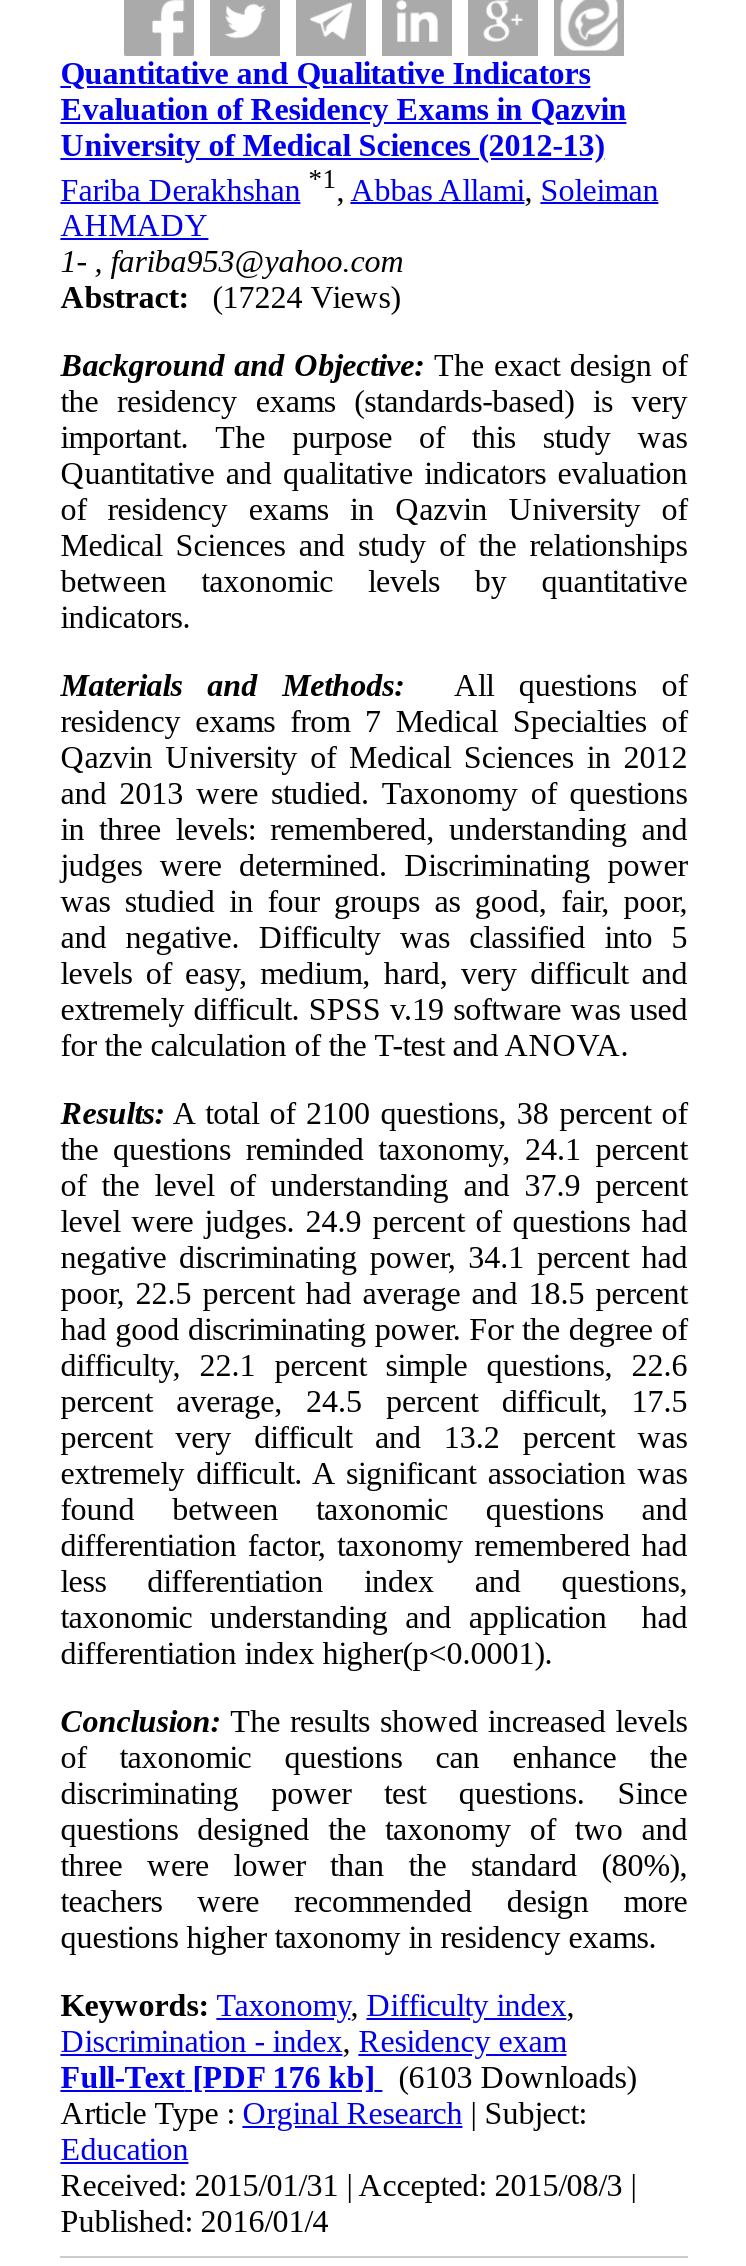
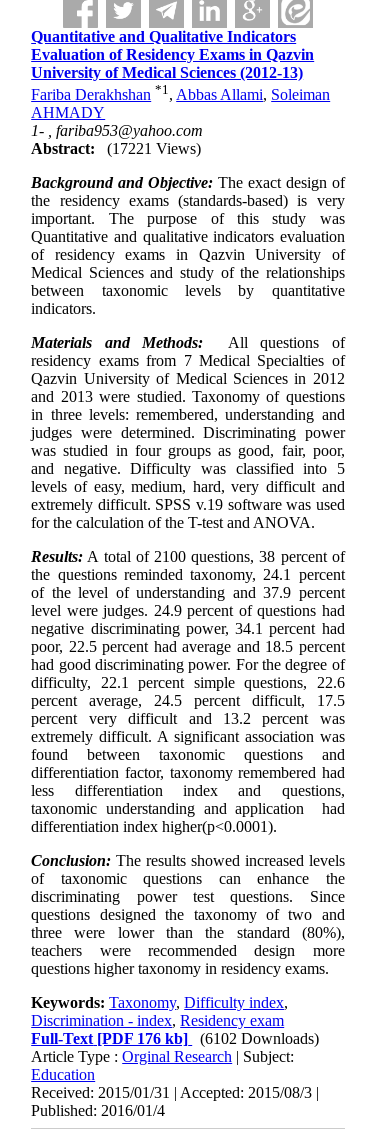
[60,281,400,315] Abstract: (17224 Views) -> [31,140,201,157] Abstract: (17221 Views)
[60,2061,636,2095] Full-Text [PDF 176 kb] (6103 Downloads) -> [31,1030,319,1047] Full-Text [PDF 176 kb] (6102 Downloads)

